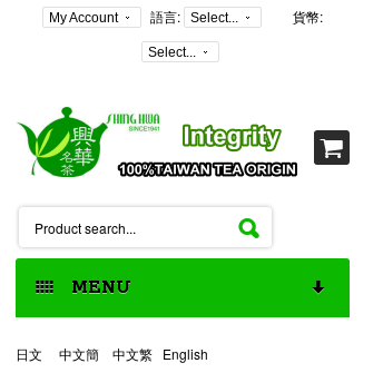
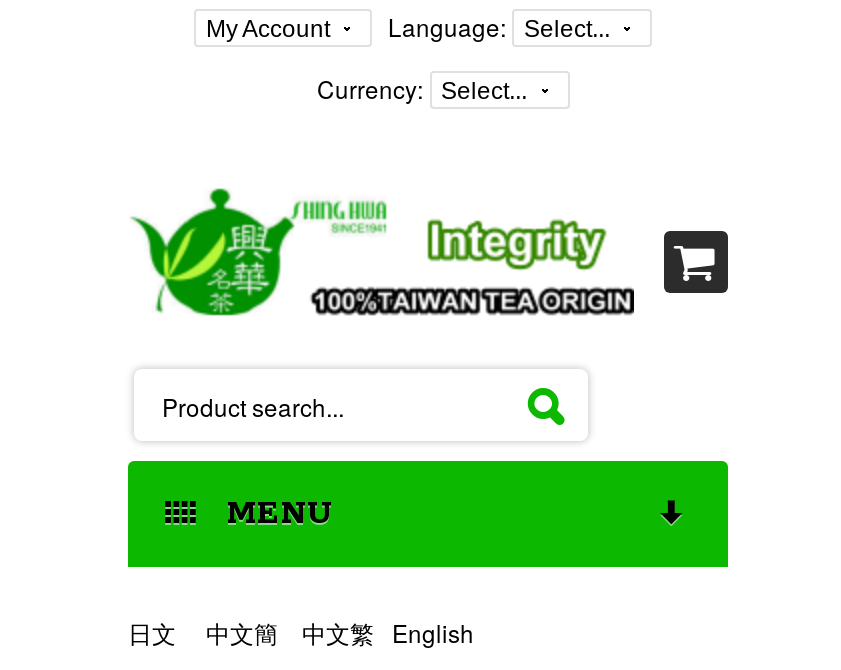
[150,7,180,26] 語言: -> [388,9,506,43] Language:
[293,7,323,26] 貨幣: -> [317,71,423,105] Currency:

